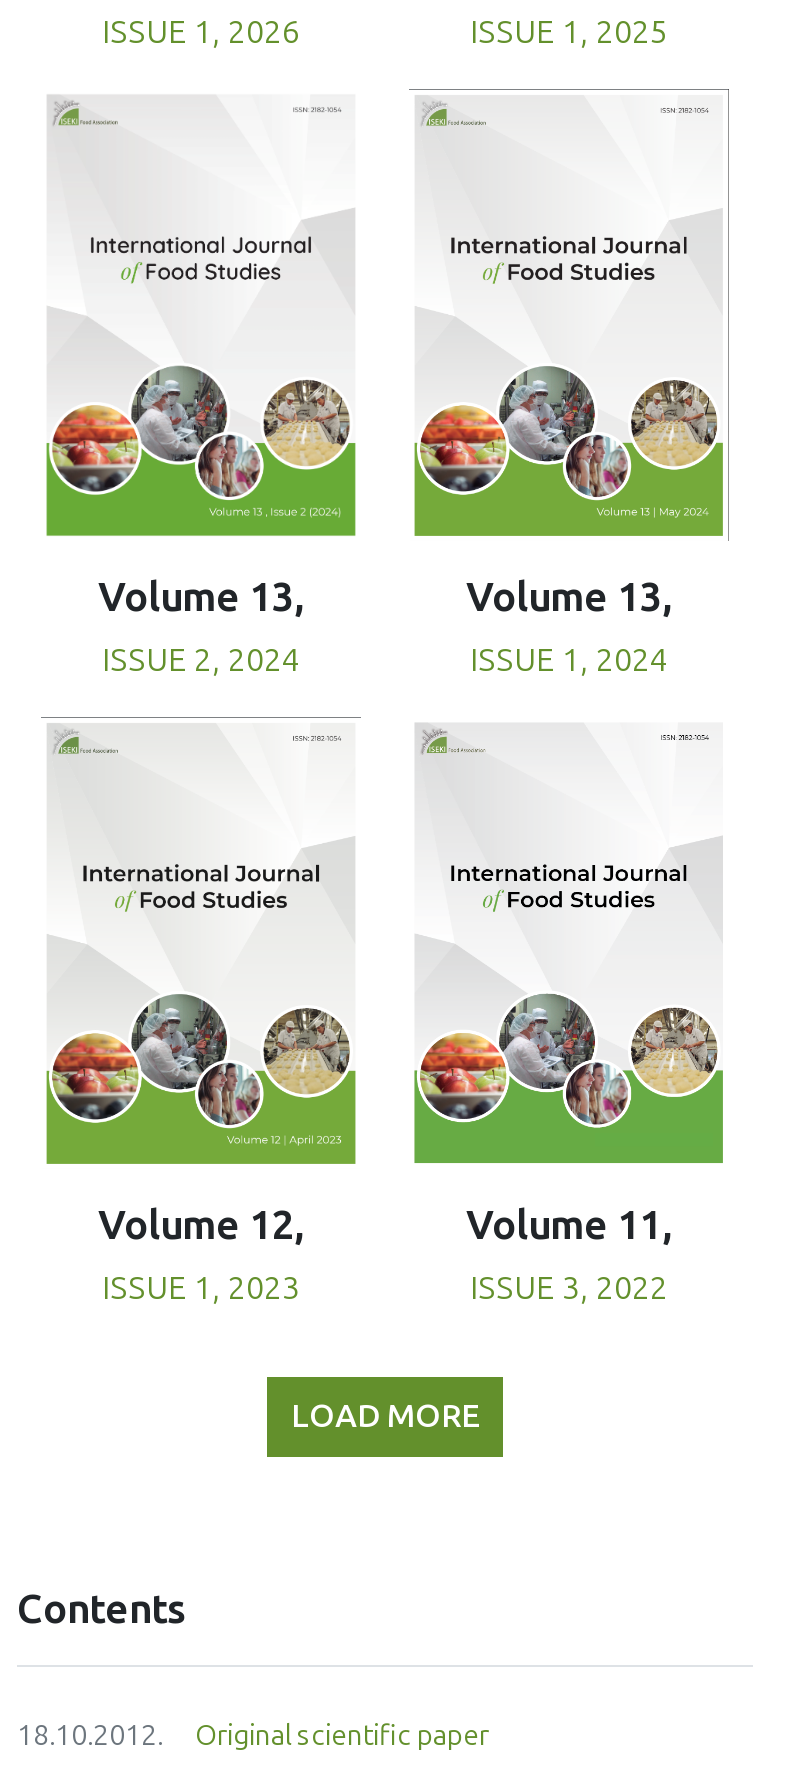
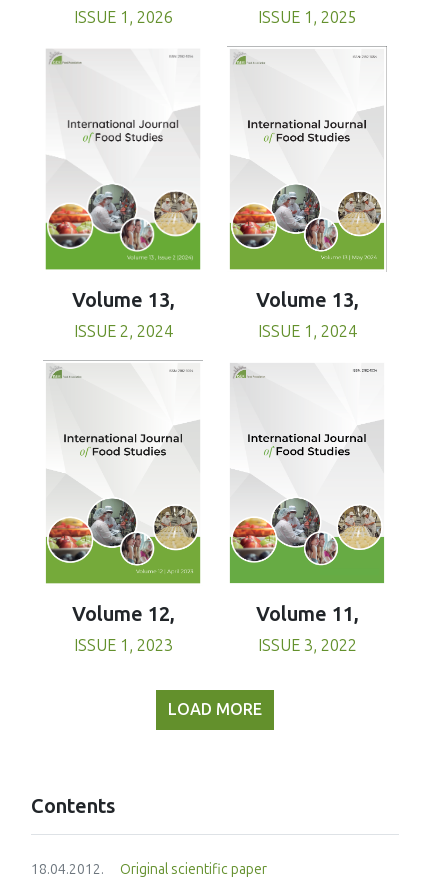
[17,1719,489,1753] 18.10.2012. Original scientific paper -> [31,861,267,878] 18.04.2012. Original scientific paper

